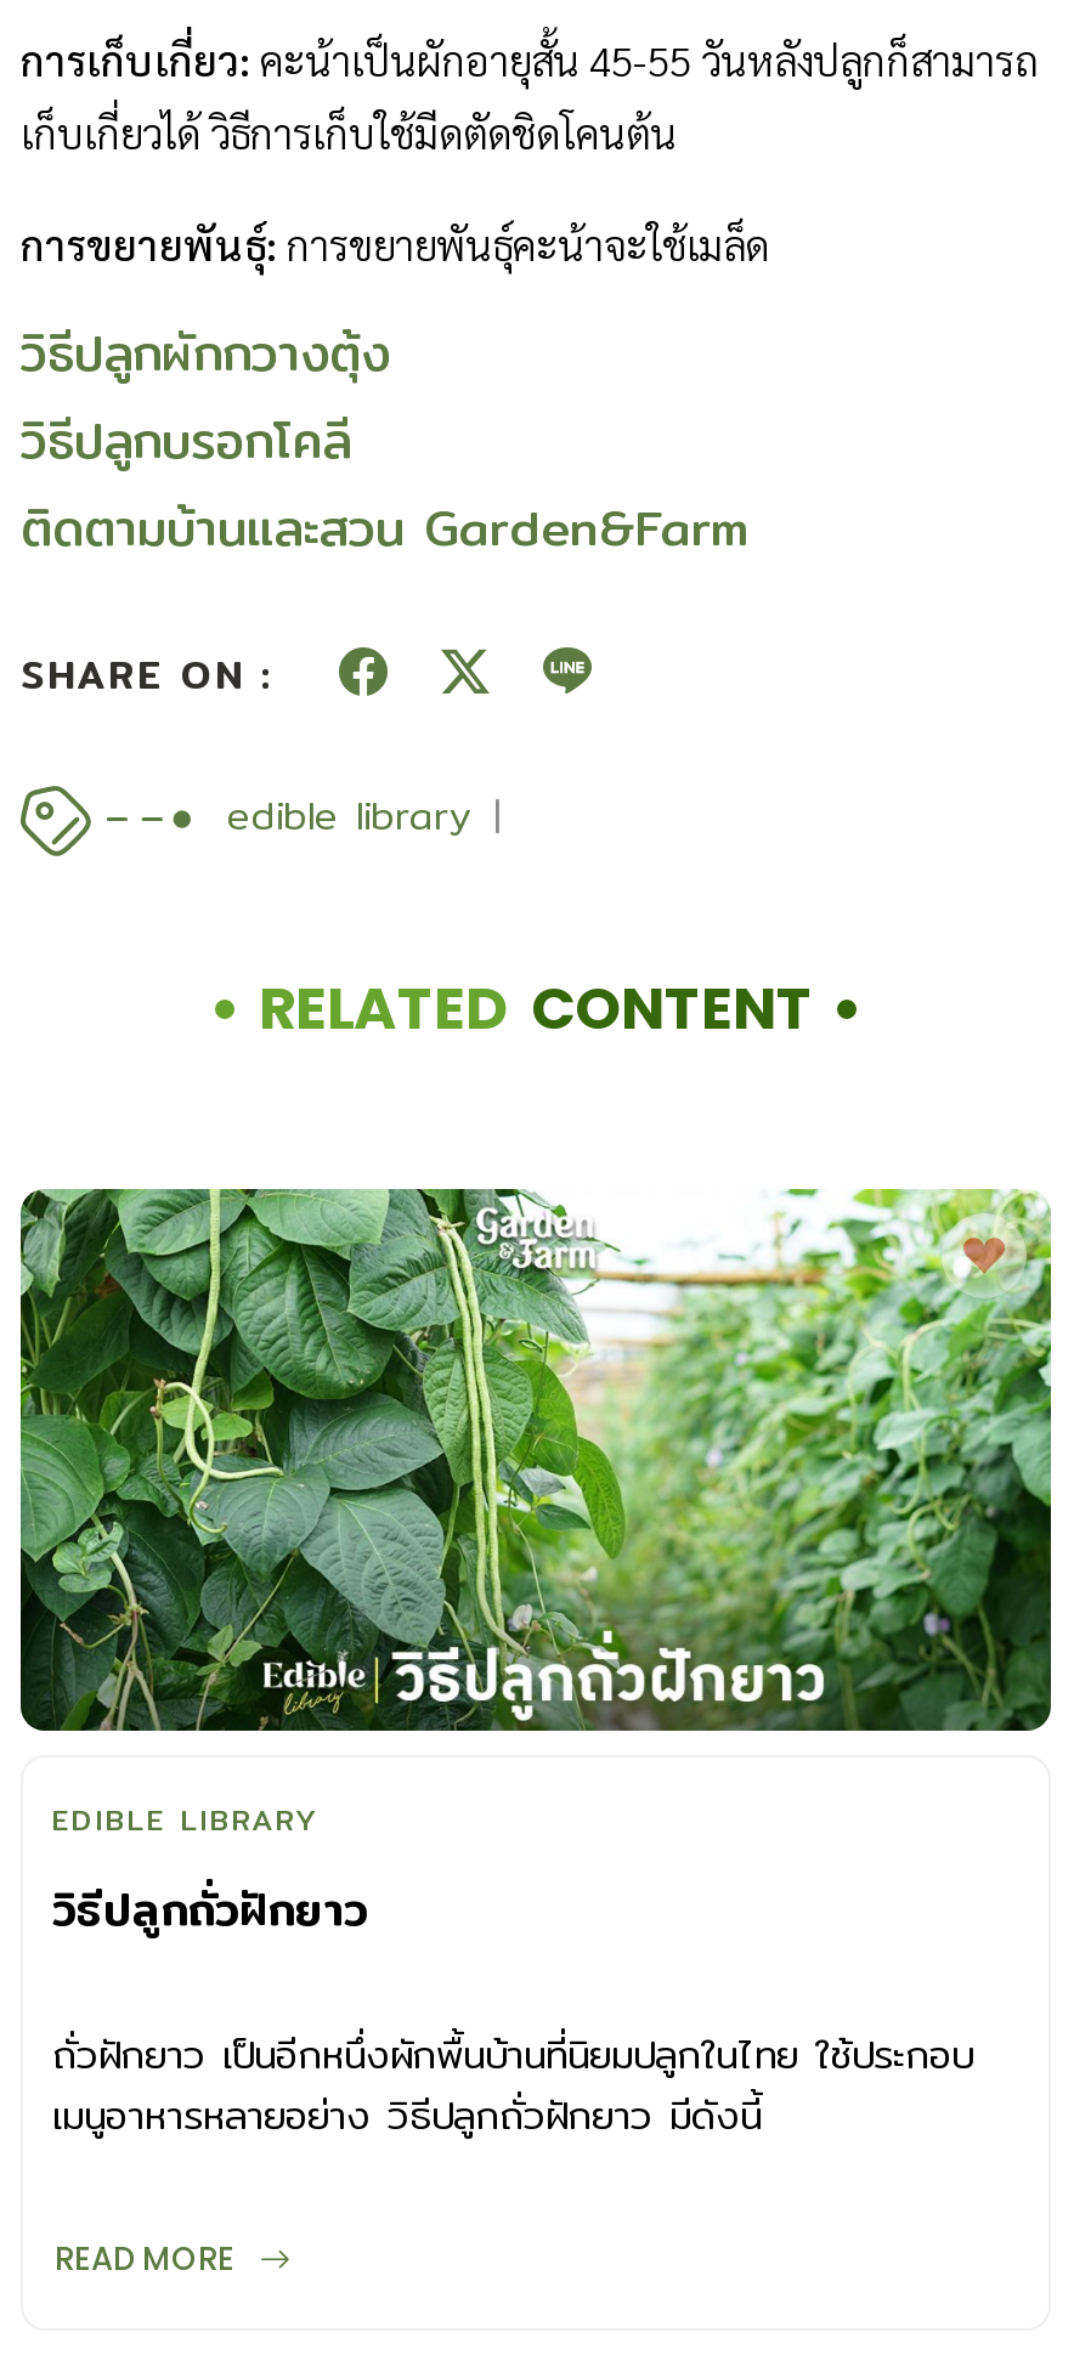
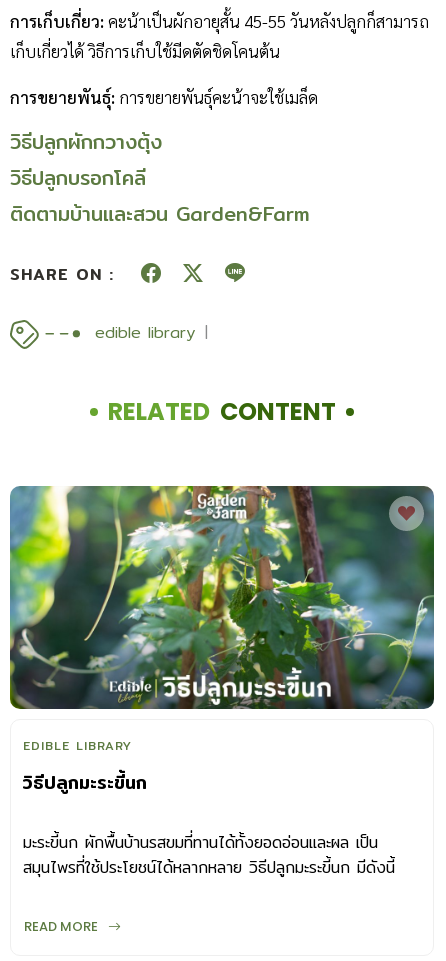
[18,1187,1053,1731] [image] -> [9,485,435,710] [image]
[52,1873,368,1944] วิธีปลูกถั่วฝักยาว -> [23,768,147,797] วิธีปลูกมะระขี้นก
[52,2024,973,2145] ถั่วฝักยาว เป็นอีกหนึ่งผักพื้นบ้านที่นิยมปลูกในไทย ใช้ประกอบ | เมนูอาหารหลายอย่าง วิธีปลูกถั่วฝักยาว มีดังนี้ -> [23,830,395,880] มะระขี้นก ผักพื้นบ้านรสขมที่ทานได้ทั้งยอดอ่อนและผล เป็น | สมุนไพรที่ใช้ประโยชน์ได้หลากหลาย วิธีปลูกมะระขี้นก มีดังนี้

